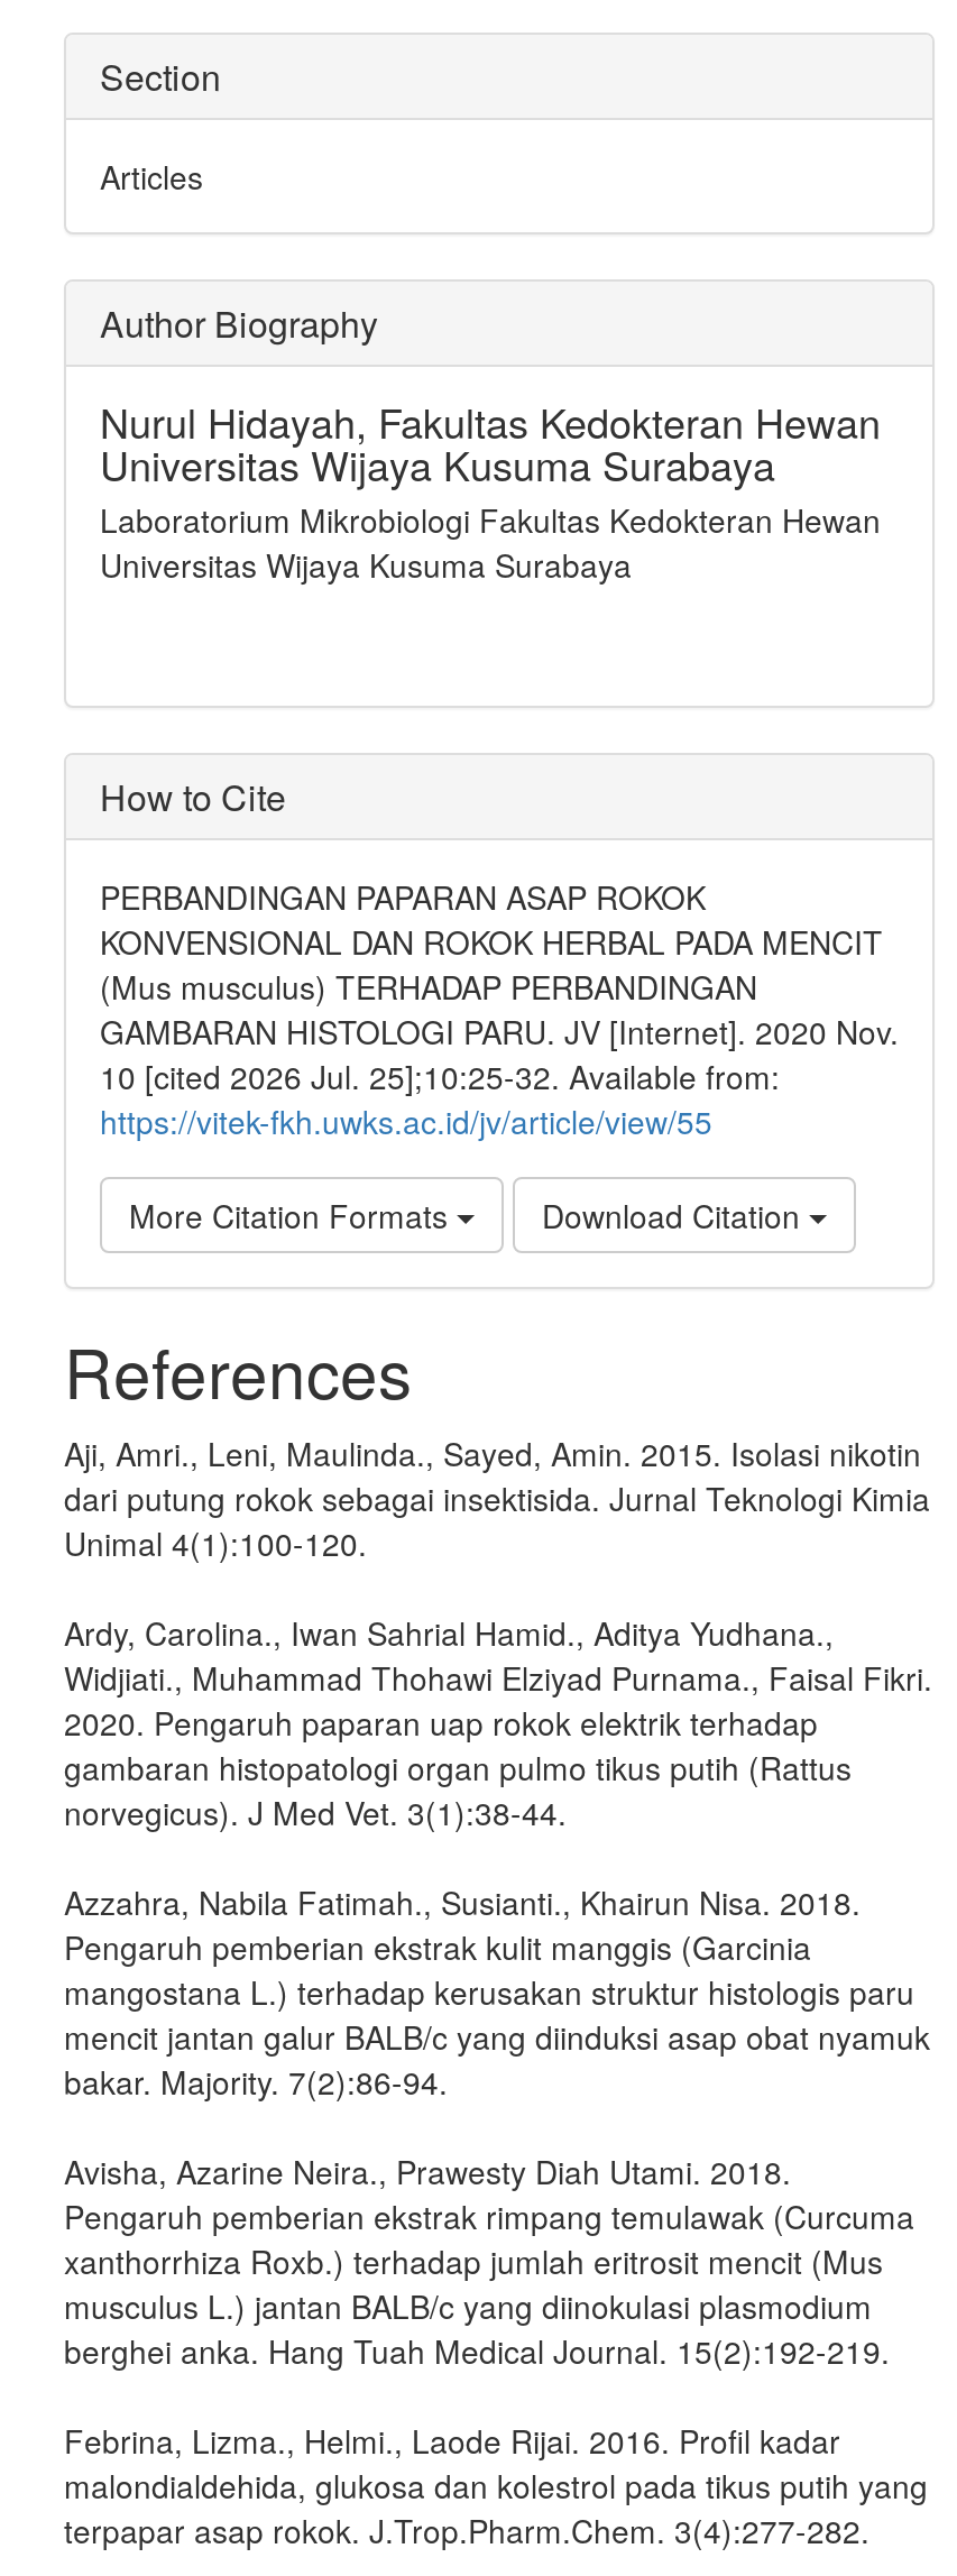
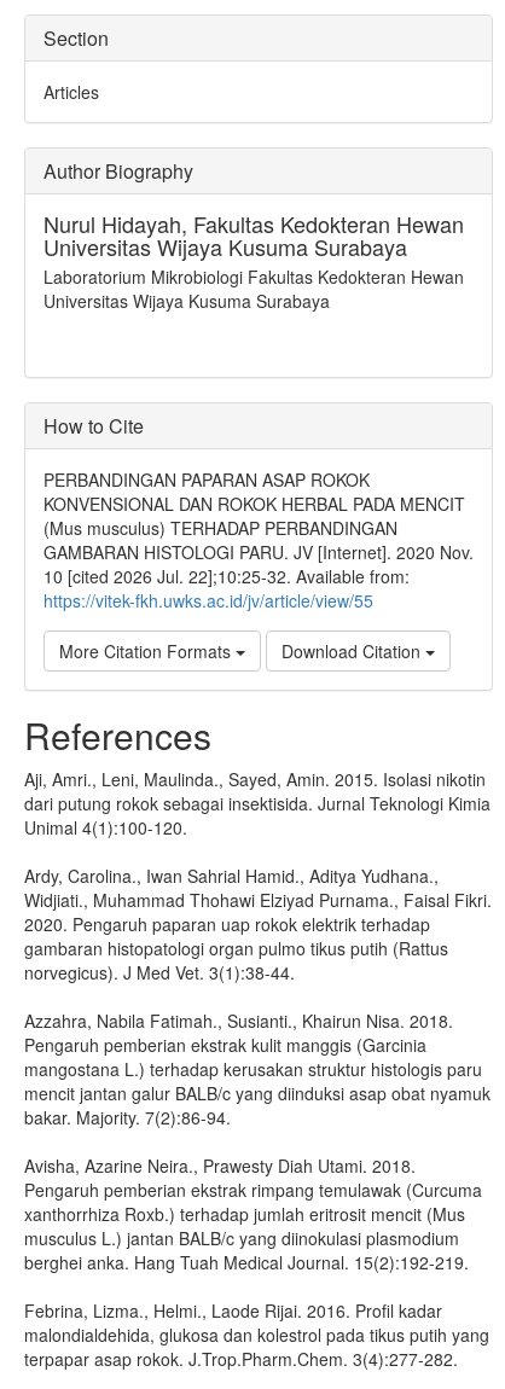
[100,1053,780,1097] 10 [cited 2026 Jul. 25];10:25-32. Available from: -> [43,564,410,588] 10 [cited 2026 Jul. 22];10:25-32. Available from:

